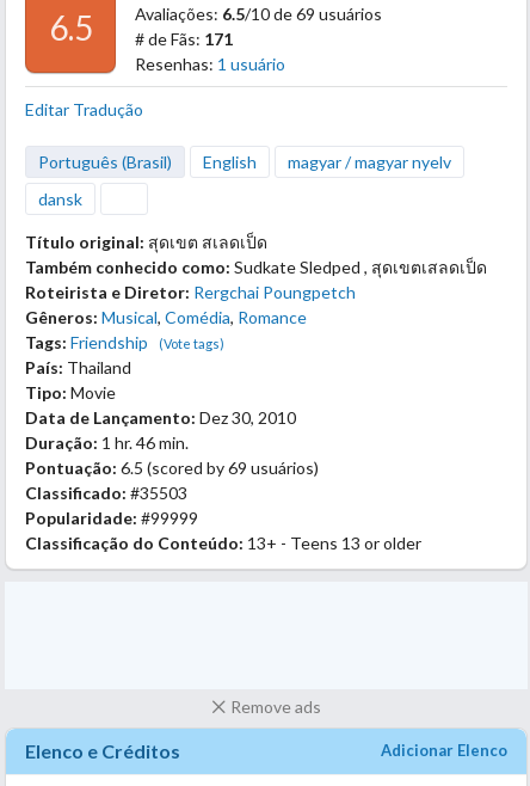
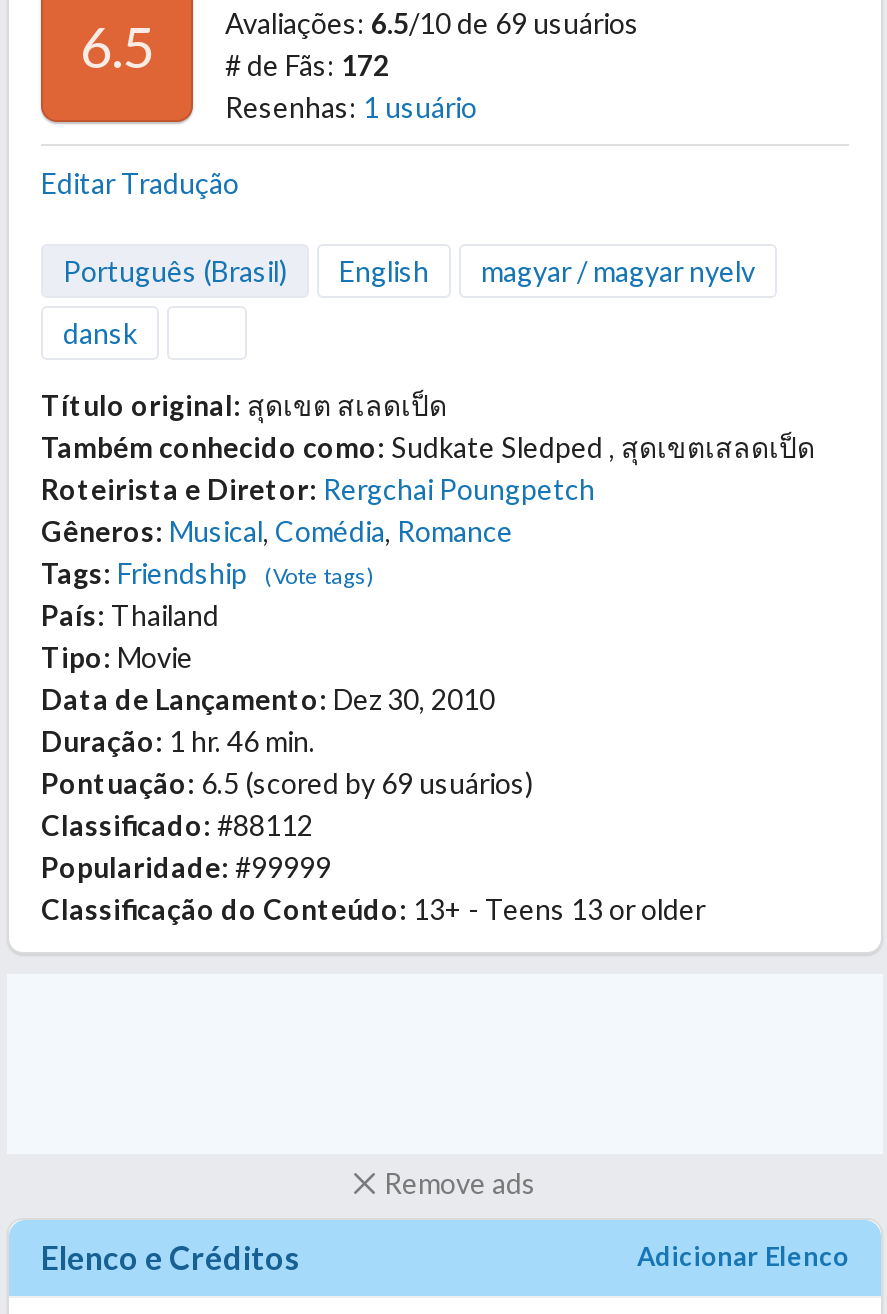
[135,28,233,49] # de Fãs: 171 -> [225,47,389,81] # de Fãs: 172
[25,482,187,503] Classificado: #35503 -> [41,807,313,841] Classificado: #88112

